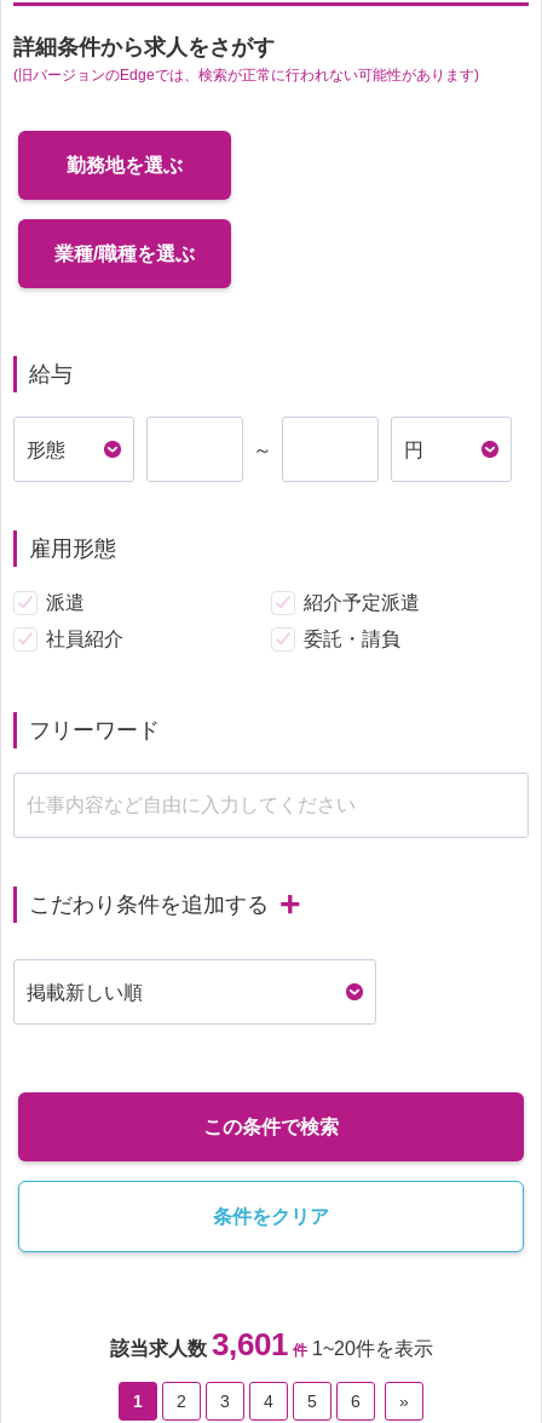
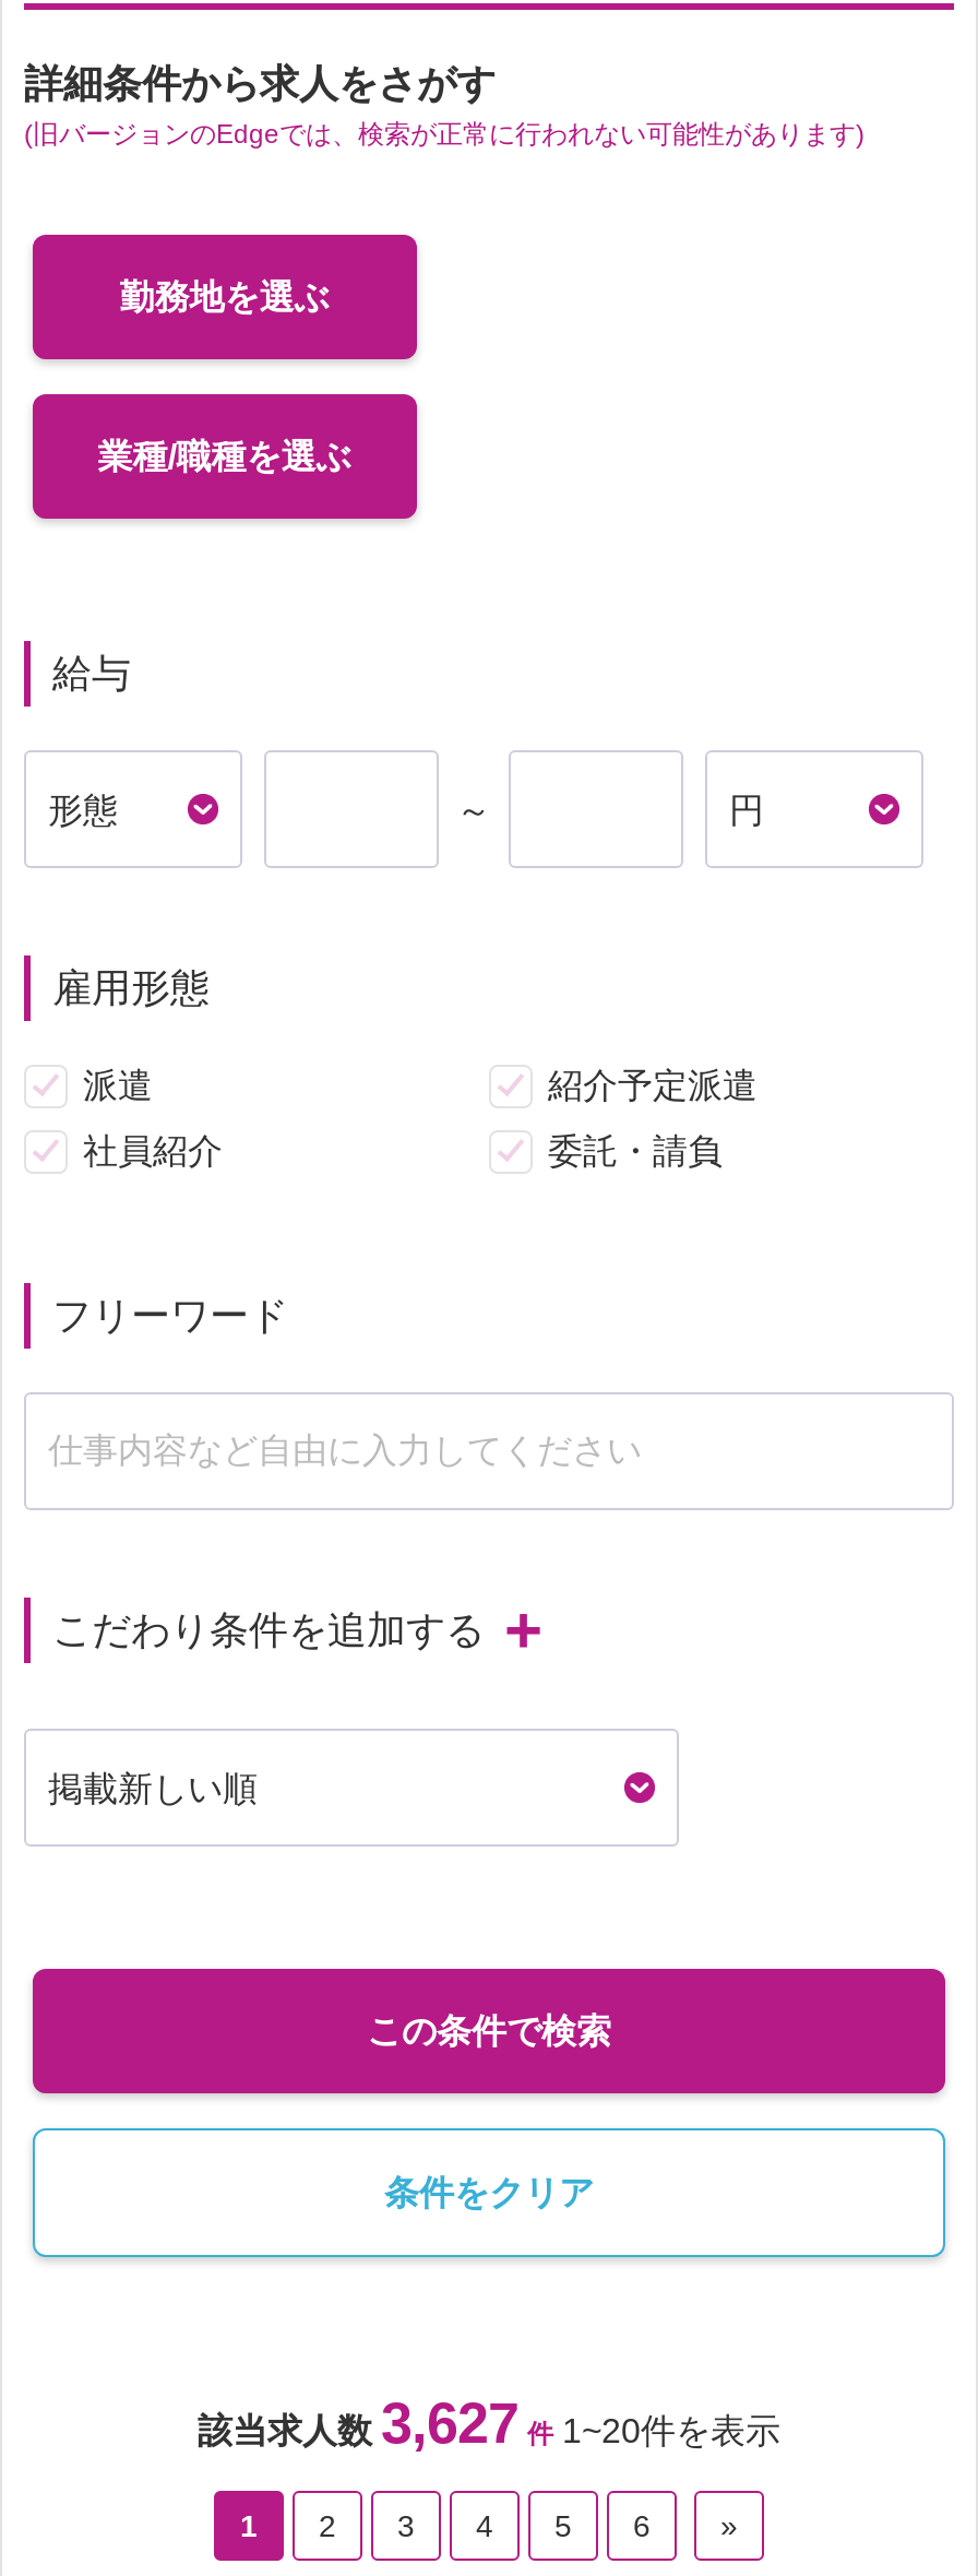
[109,1326,433,1362] 該当求人数3,601 件 1~20件を表示 -> [198,2390,780,2456] 該当求人数3,627 件 1~20件を表示

